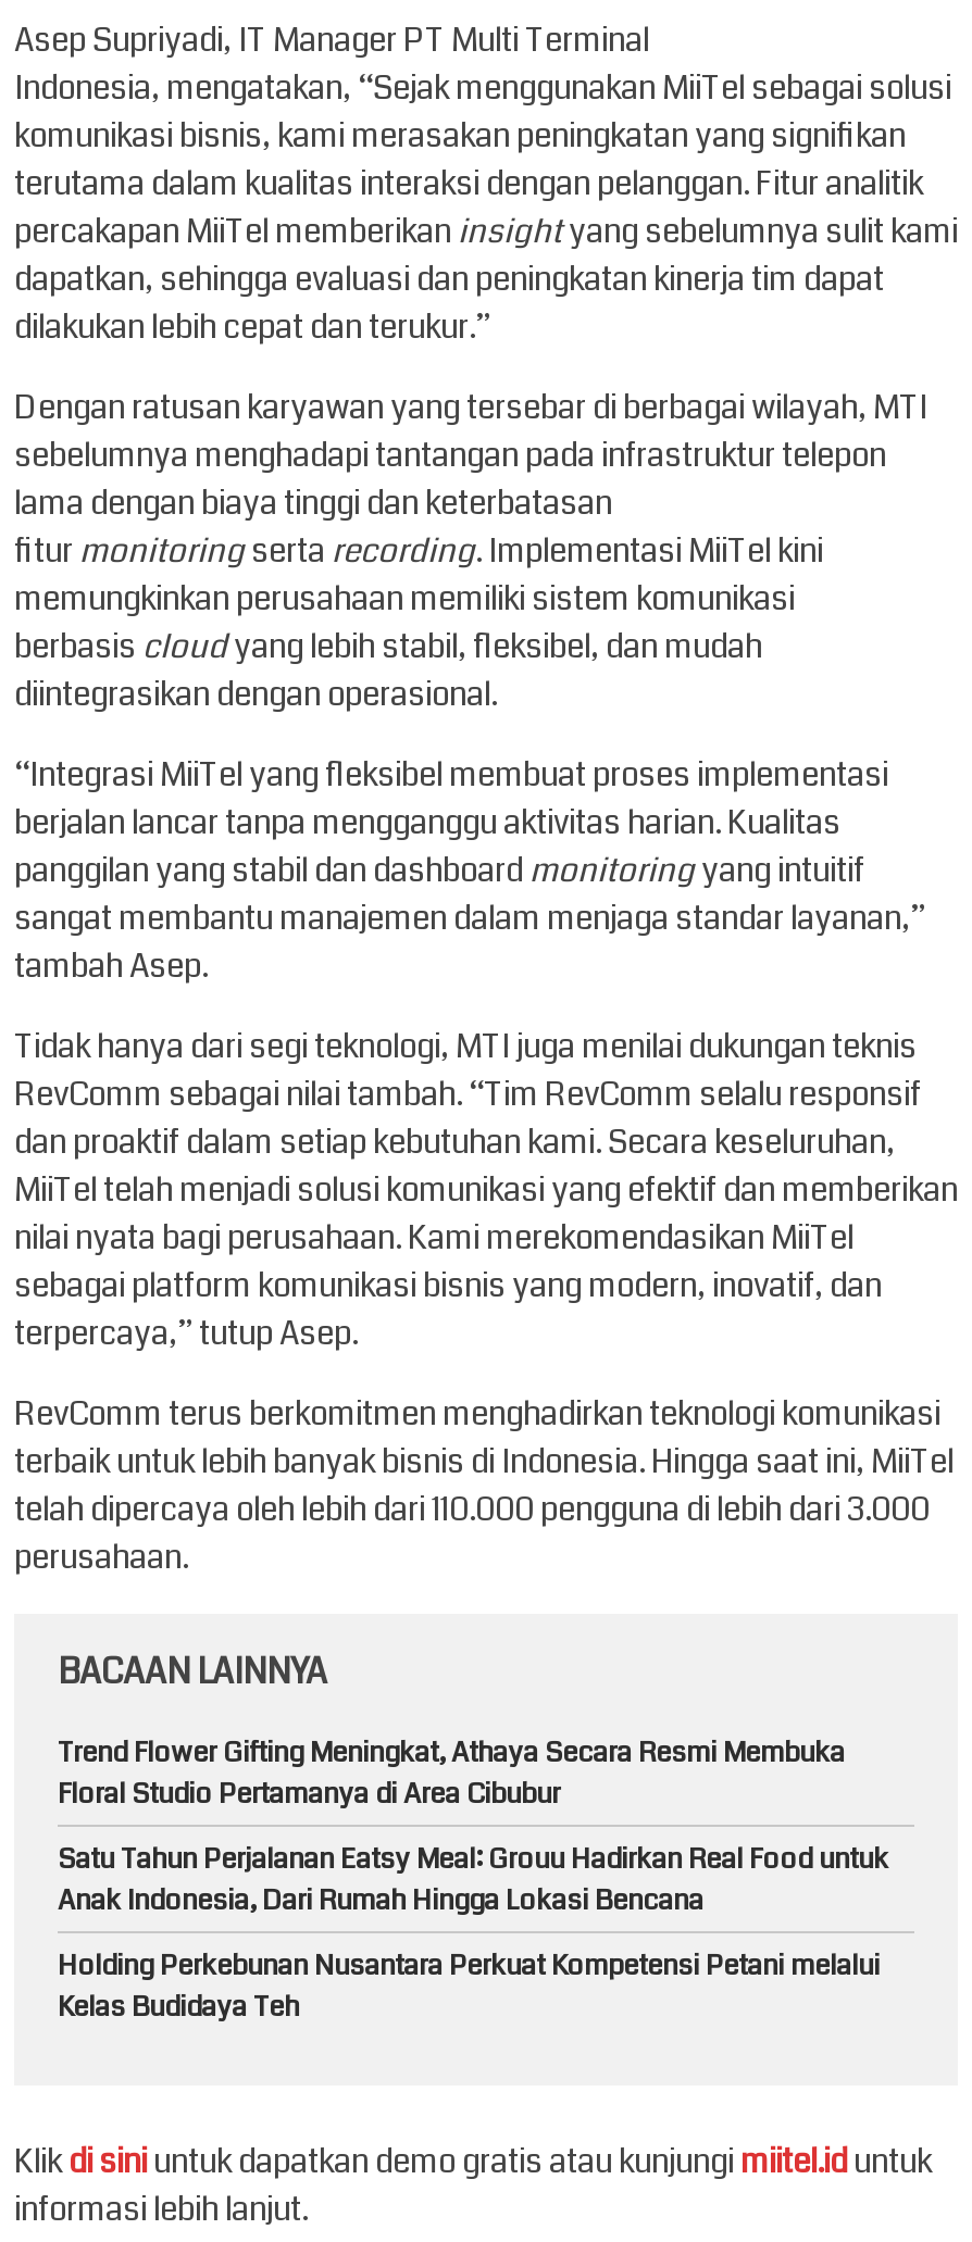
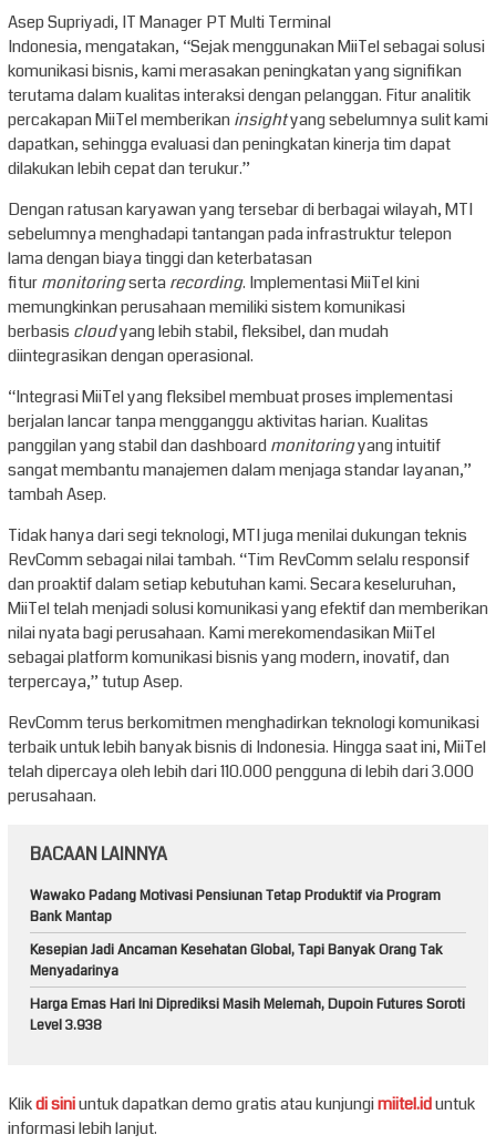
[58,1734,845,1814] Trend Flower Gifting Meningkat, Athaya Secara Resmi Membuka | Floral Studio Pertamanya di Area Cibubur -> [30,886,441,927] Wawako Padang Motivasi Pensiunan Tetap Produktif via Program | Bank Mantap
[58,1840,888,1921] Satu Tahun Perjalanan Eatsy Meal: Grouu Hadirkan Real Food untuk | Anak Indonesia, Dari Rumah Hingga Lokasi Bencana -> [30,940,443,981] Kesepian Jadi Ancaman Kesehatan Global, Tapi Banyak Orang Tak | Menyadarinya
[58,1947,880,2027] Holding Perkebunan Nusantara Perkuat Kompetensi Petani melalui | Kelas Budidaya Teh -> [30,994,465,1035] Harga Emas Hari Ini Diprediksi Masih Melemah, Dupoin Futures Soroti | Level 3.938

